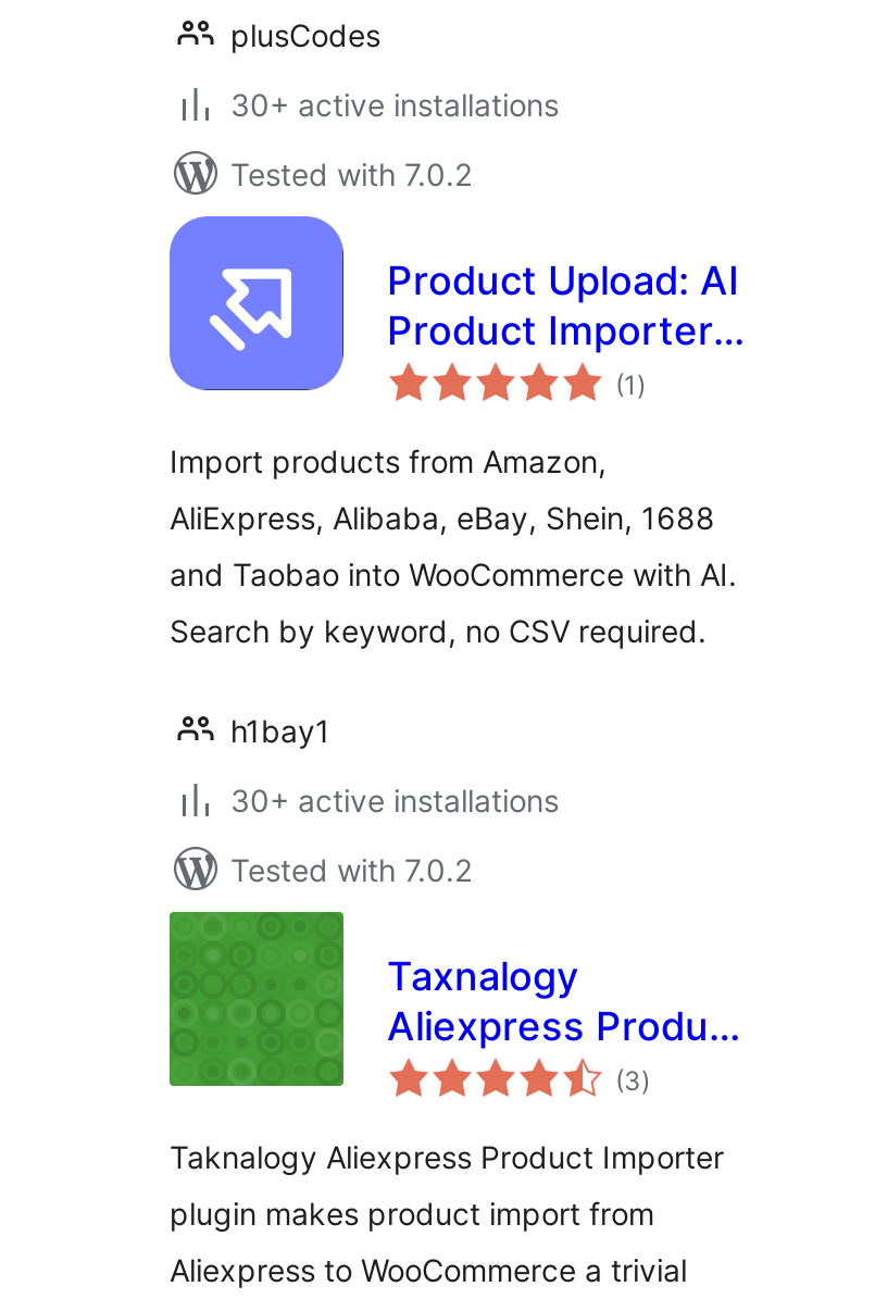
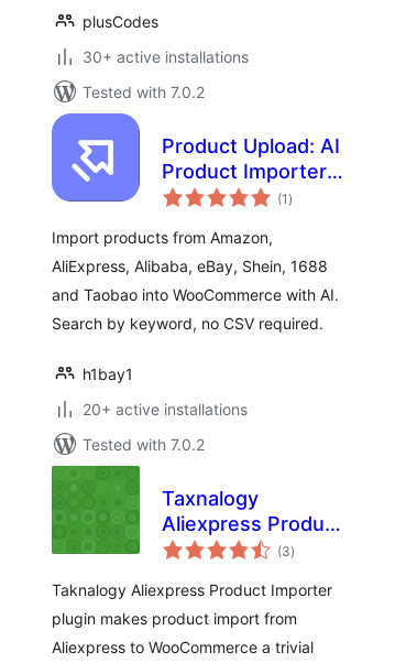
[230,782,559,819] 30+ active installations -> [83,400,248,419] 20+ active installations

